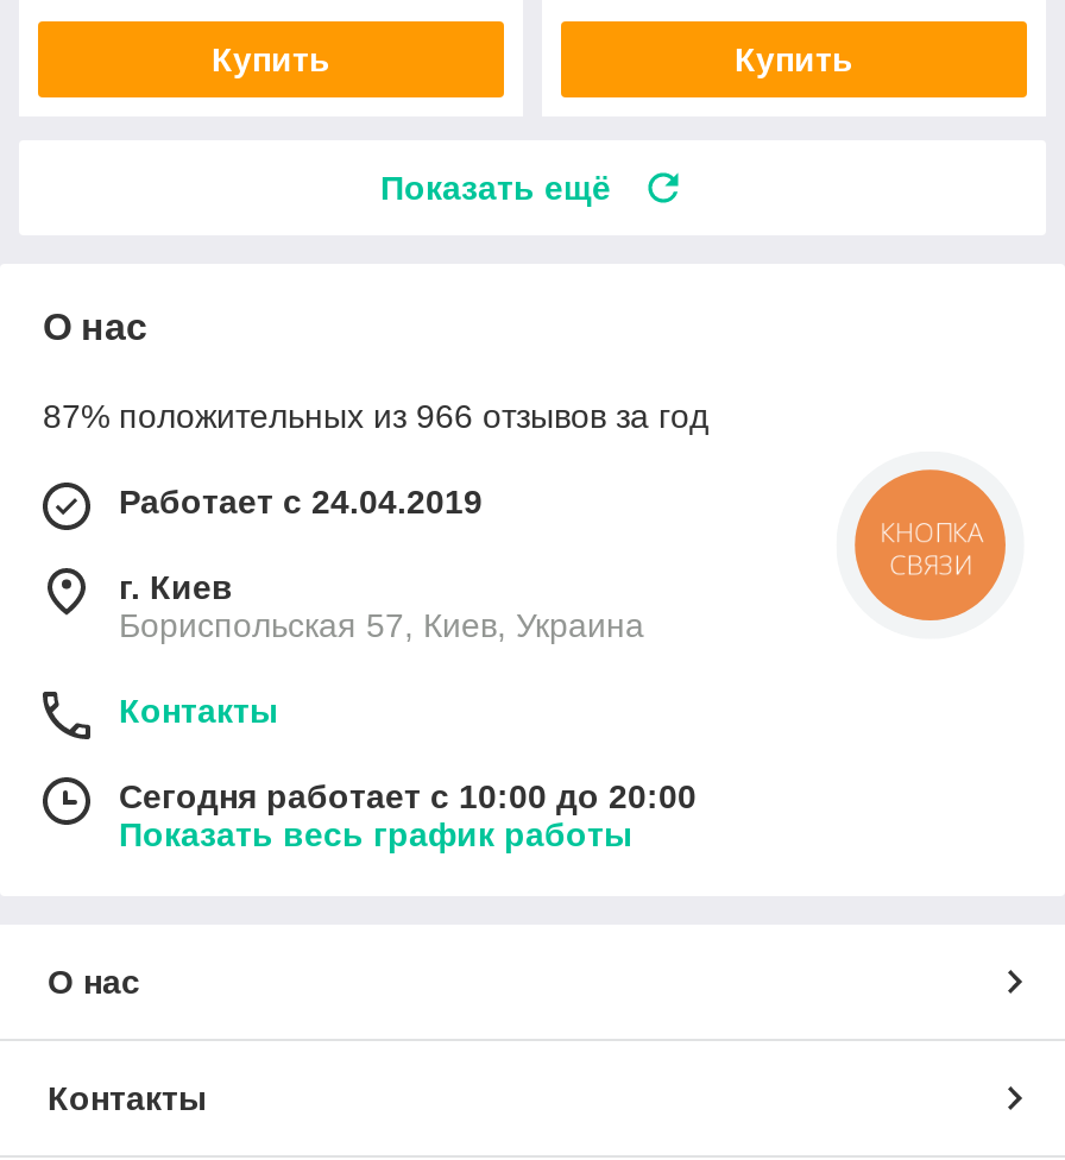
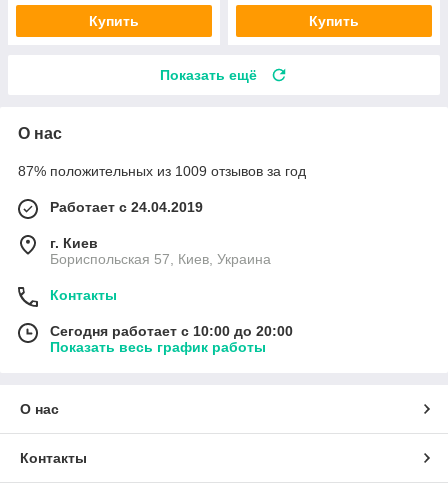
[43,396,708,434] 87% положительных из 966 отзывов за год -> [18,163,306,179] 87% положительных из 1009 отзывов за год
[851,466,1008,623] [image] -> none

